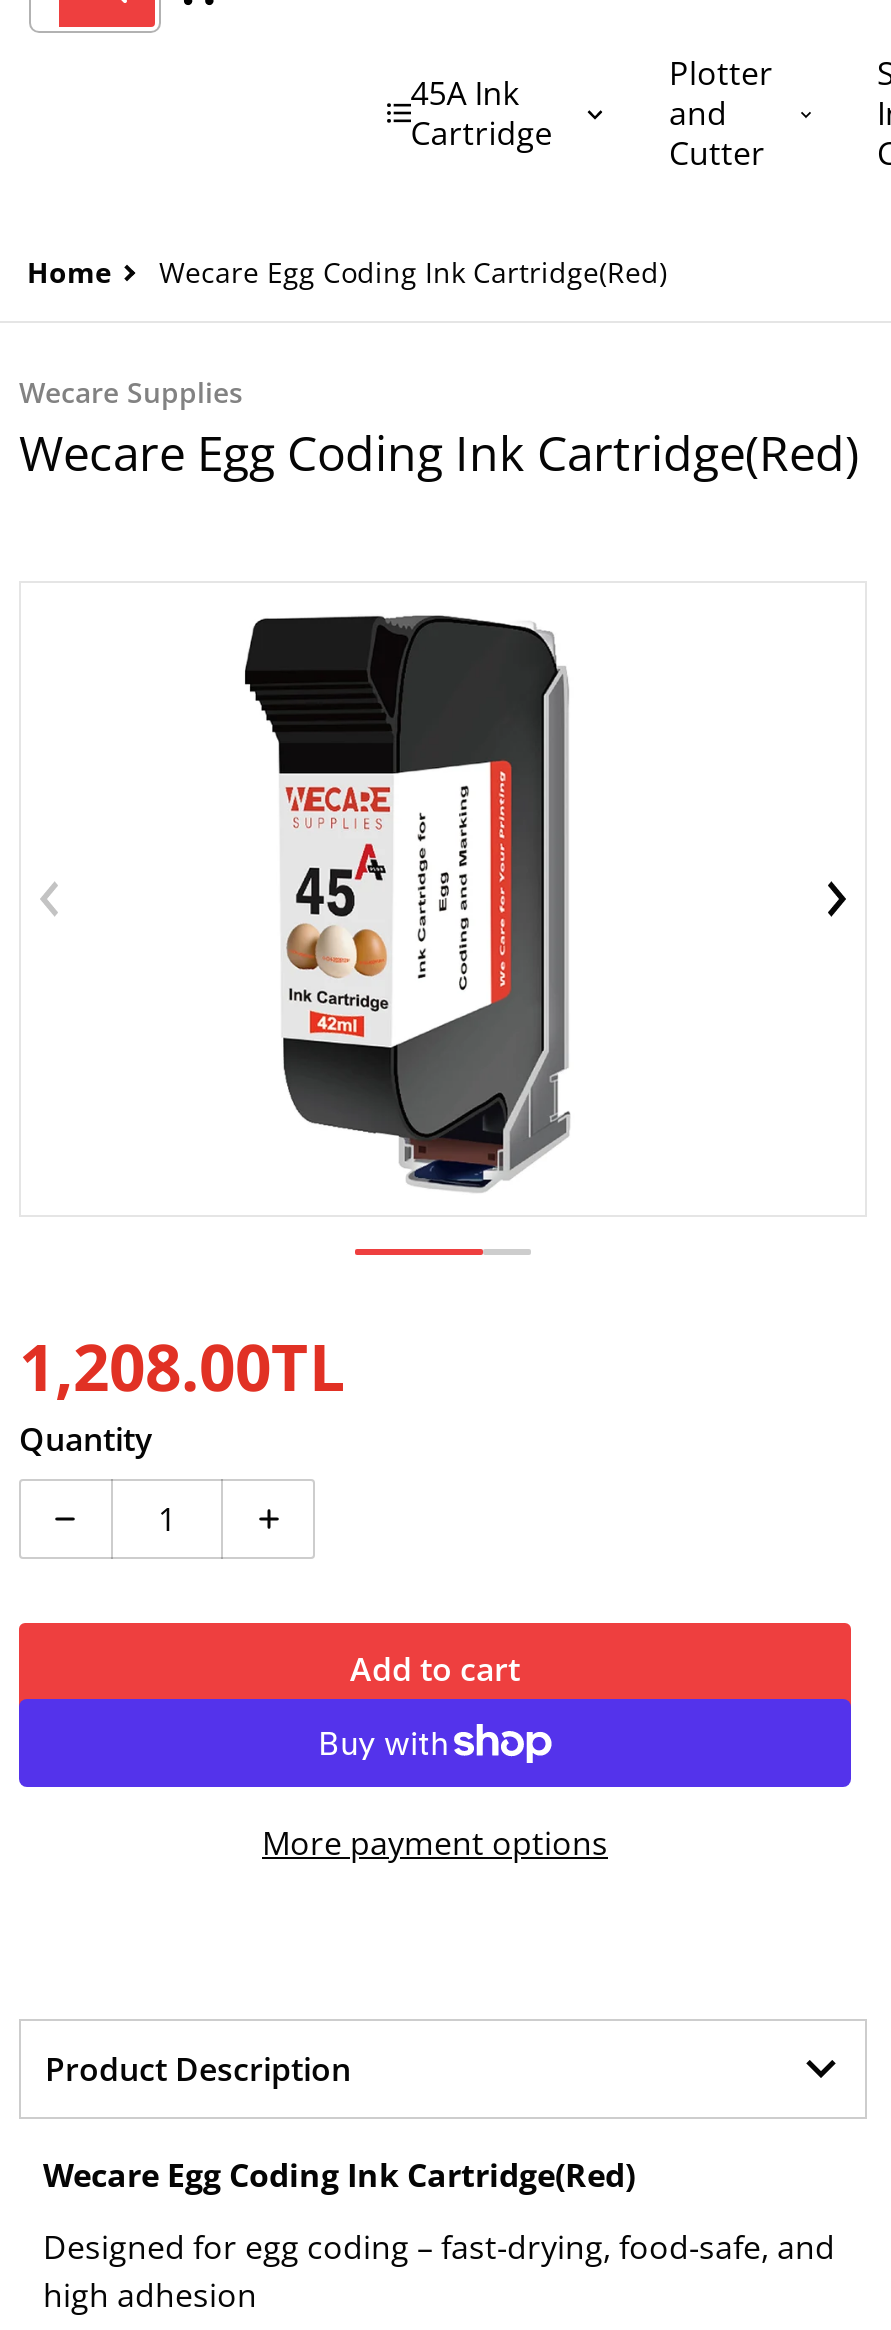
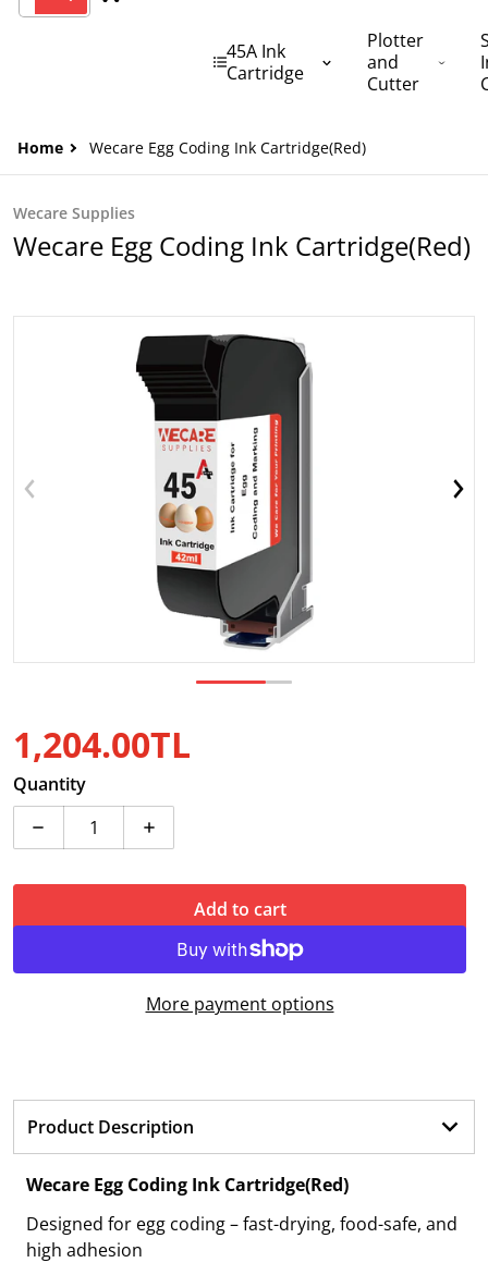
[19,1323,345,1409] 1,208.00TL -> [13,720,191,767] 1,204.00TL

